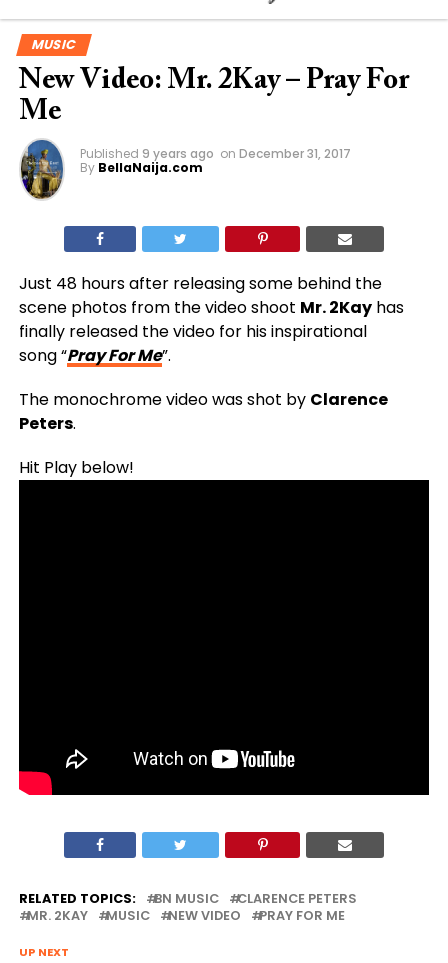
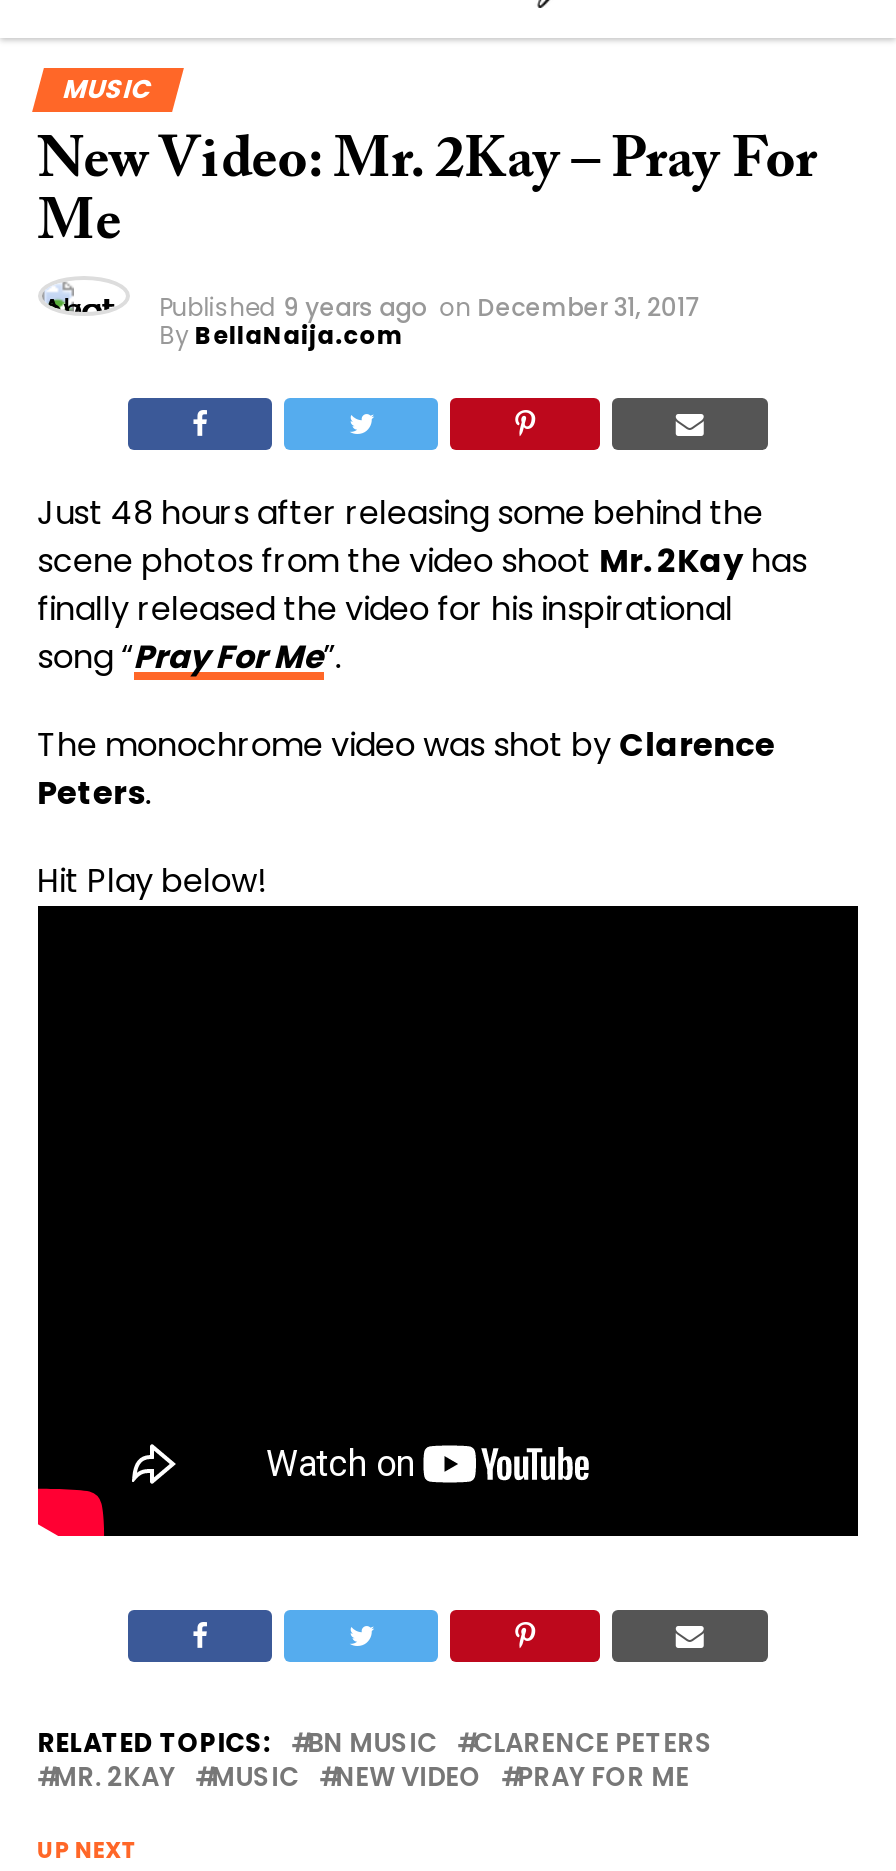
[19,139,65,201] [image] -> [40,280,126,344] [image]

